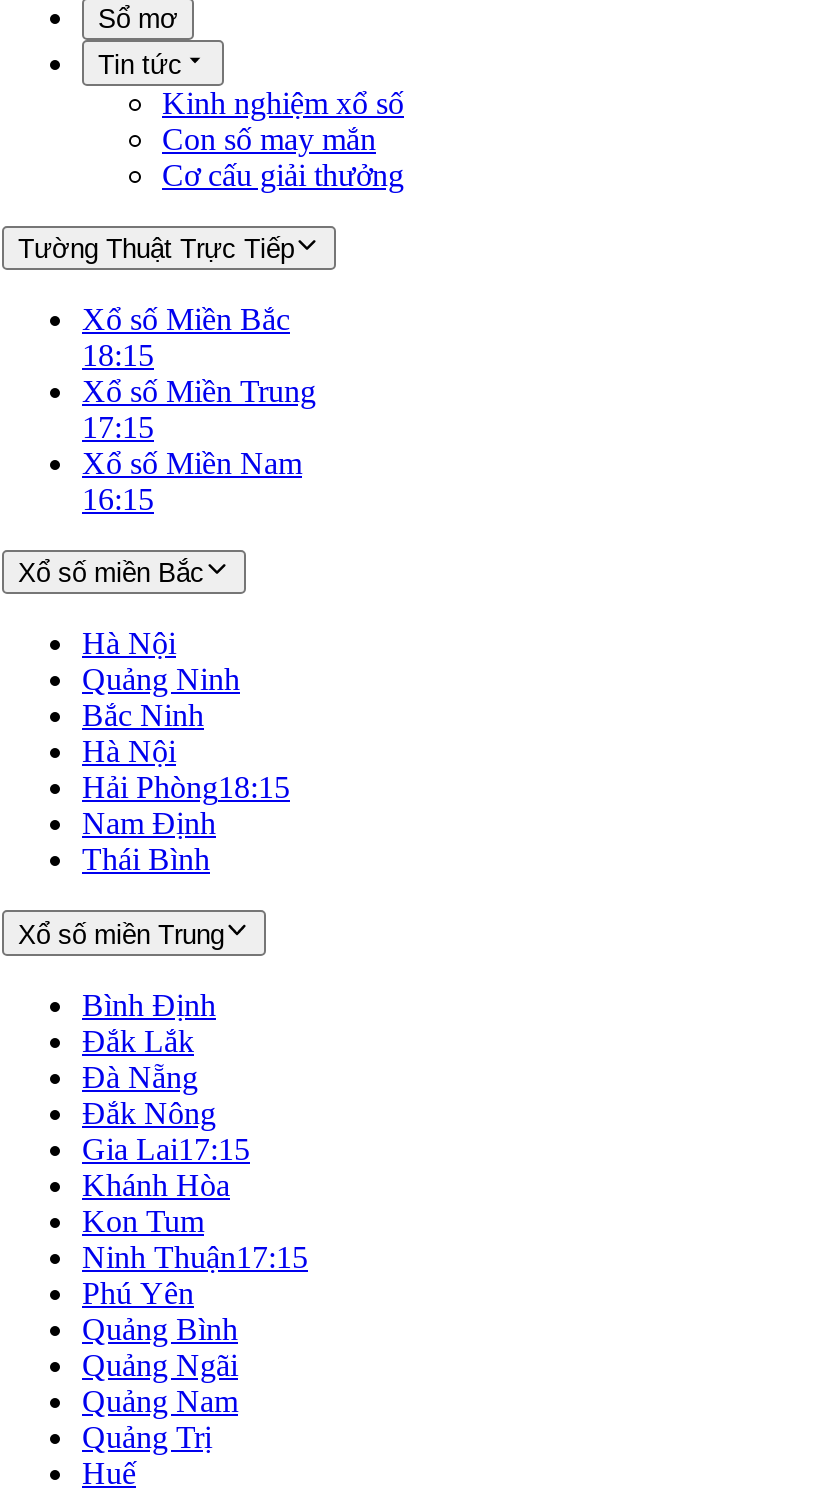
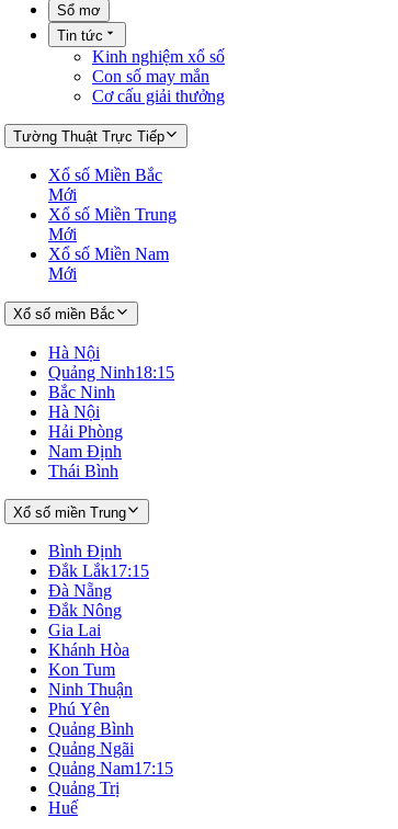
[82,338,154,372] 18:15 -> [48,185,77,204] Mới
[82,410,154,444] 17:15 -> [48,225,77,243] Mới
[82,482,154,516] 16:15 -> [48,264,77,283] Mới
[82,663,240,697] Quảng Ninh -> [48,363,174,382] Quảng Ninh18:15
[82,771,290,805] Hải Phòng18:15 -> [48,423,123,441] Hải Phòng
[82,1023,194,1057] Đắk Lắk -> [48,561,149,580] Đắk Lắk 17:15
[82,1131,250,1165] Gia Lai17:15 -> [48,620,101,639] Gia Lai
[82,1239,308,1273] Ninh Thuận17:15 -> [48,679,133,698] Ninh Thuận
[82,1383,238,1417] Quảng Nam -> [48,758,173,777] Quảng Nam 17:15

